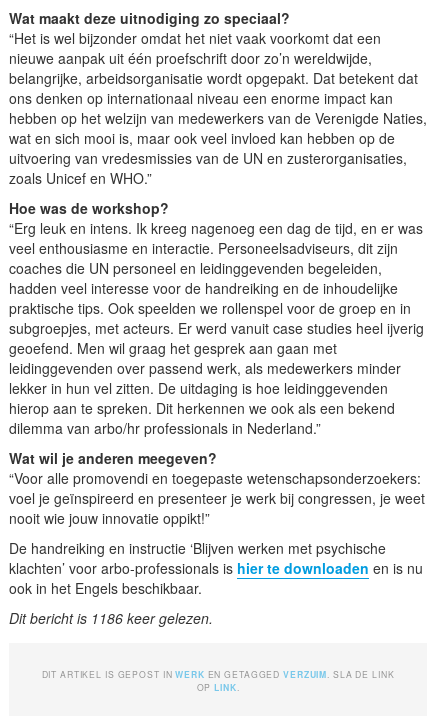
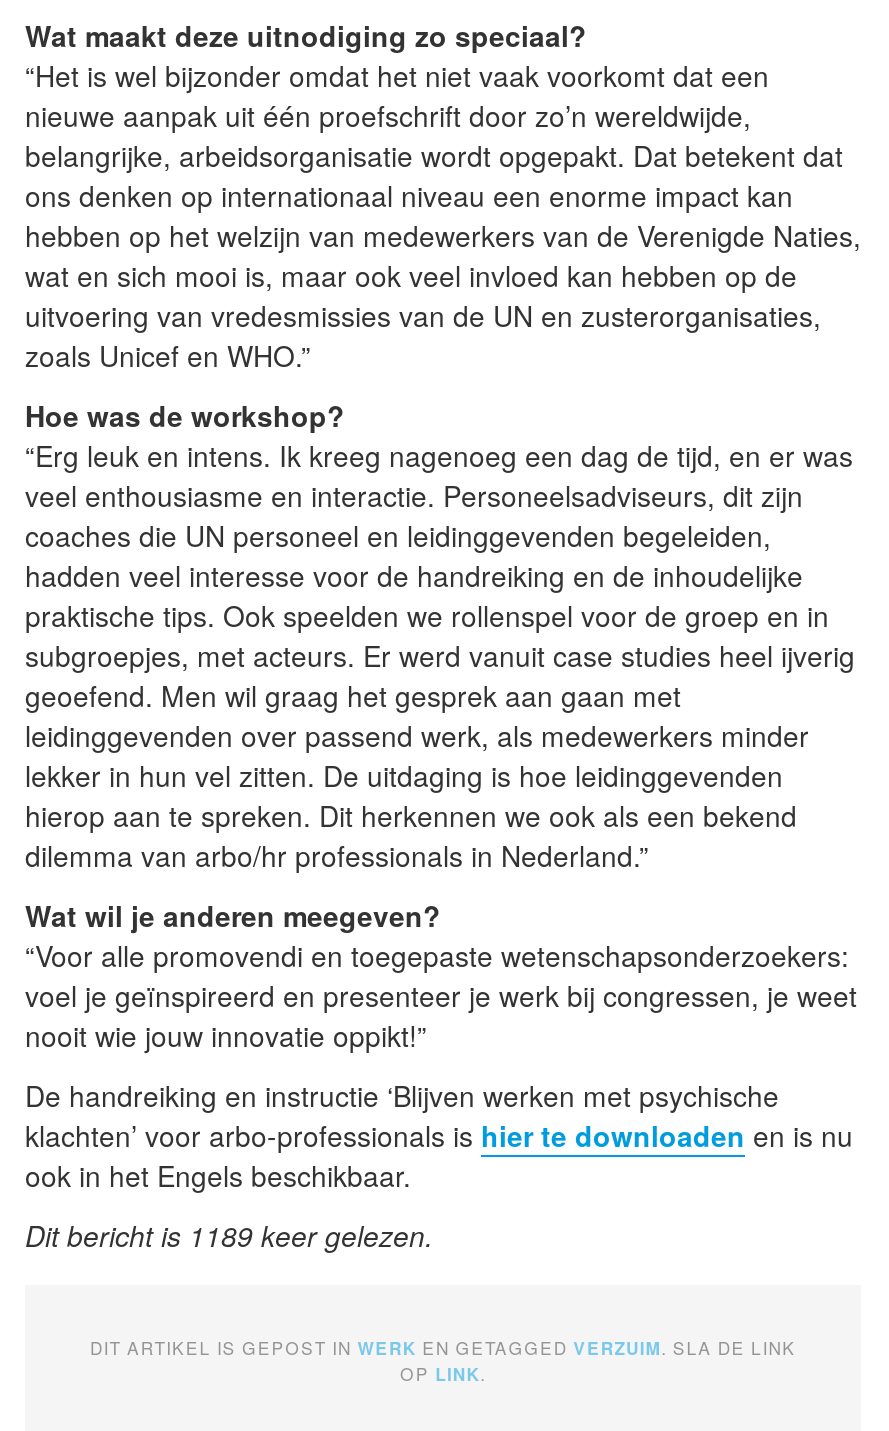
[9,607,213,627] Dit bericht is 1186 keer gelezen. -> [25,1214,433,1254] Dit bericht is 1189 keer gelezen.

